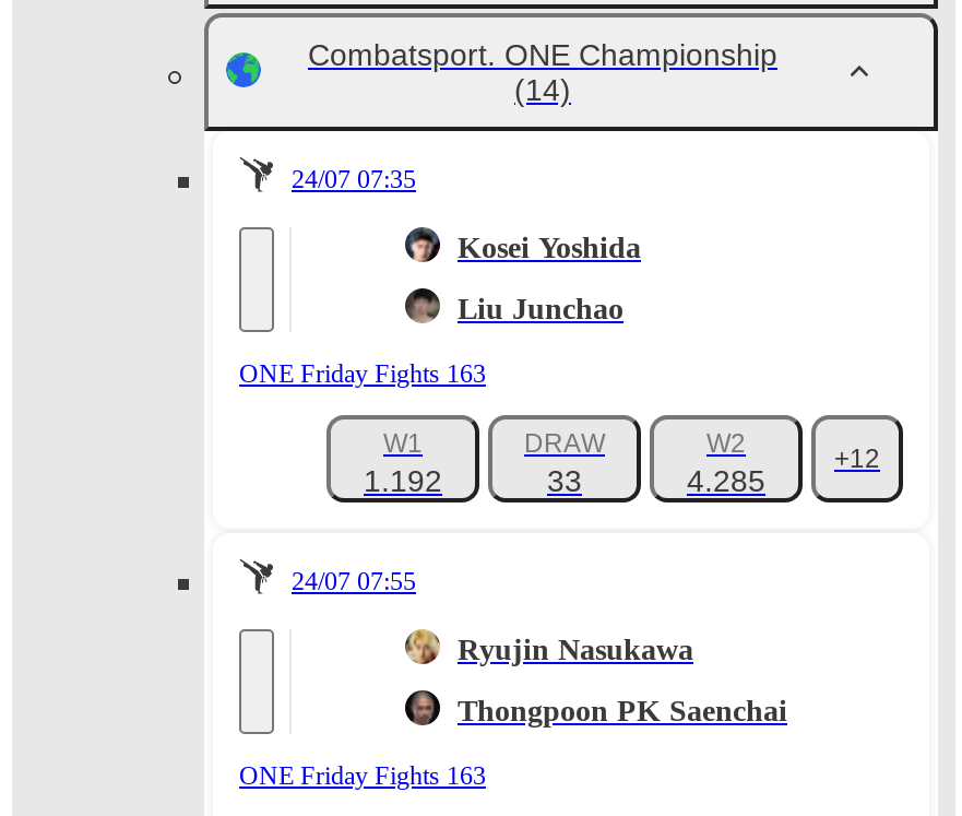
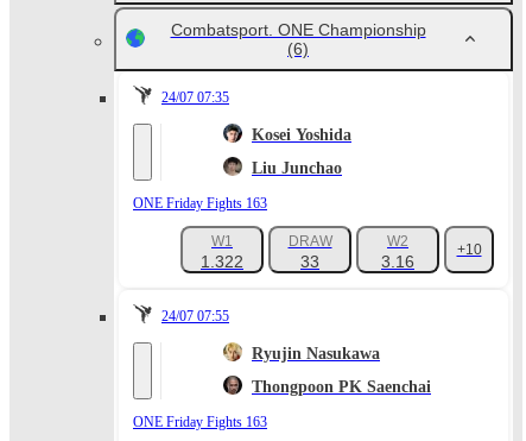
[514,72,571,107] (14) -> [287,39,309,58] (6)
[834,444,880,474] +12 -> [457,241,481,258] +10
[364,463,442,498] 1.192 -> [201,252,243,271] 1.322
[687,463,765,498] 4.285 -> [381,252,414,271] 3.16

